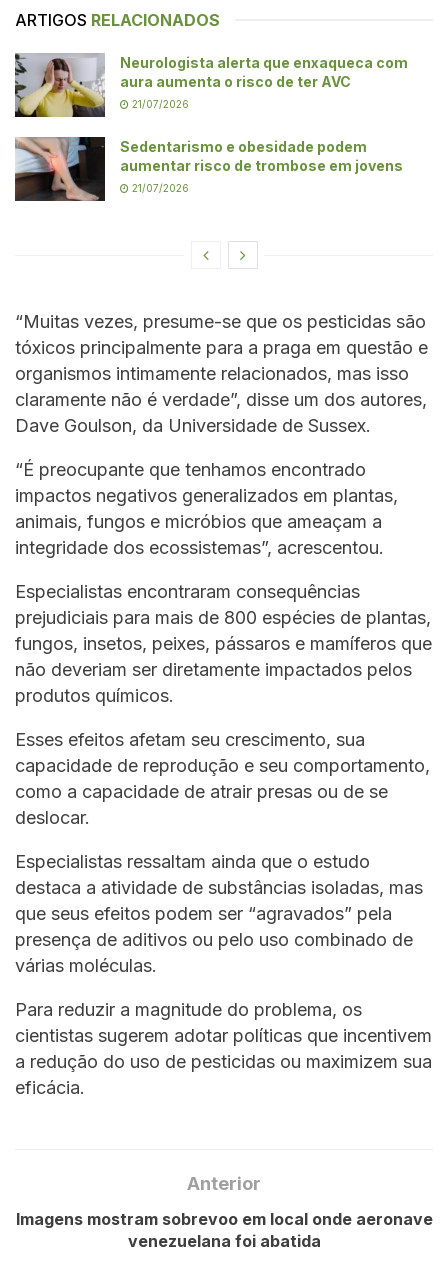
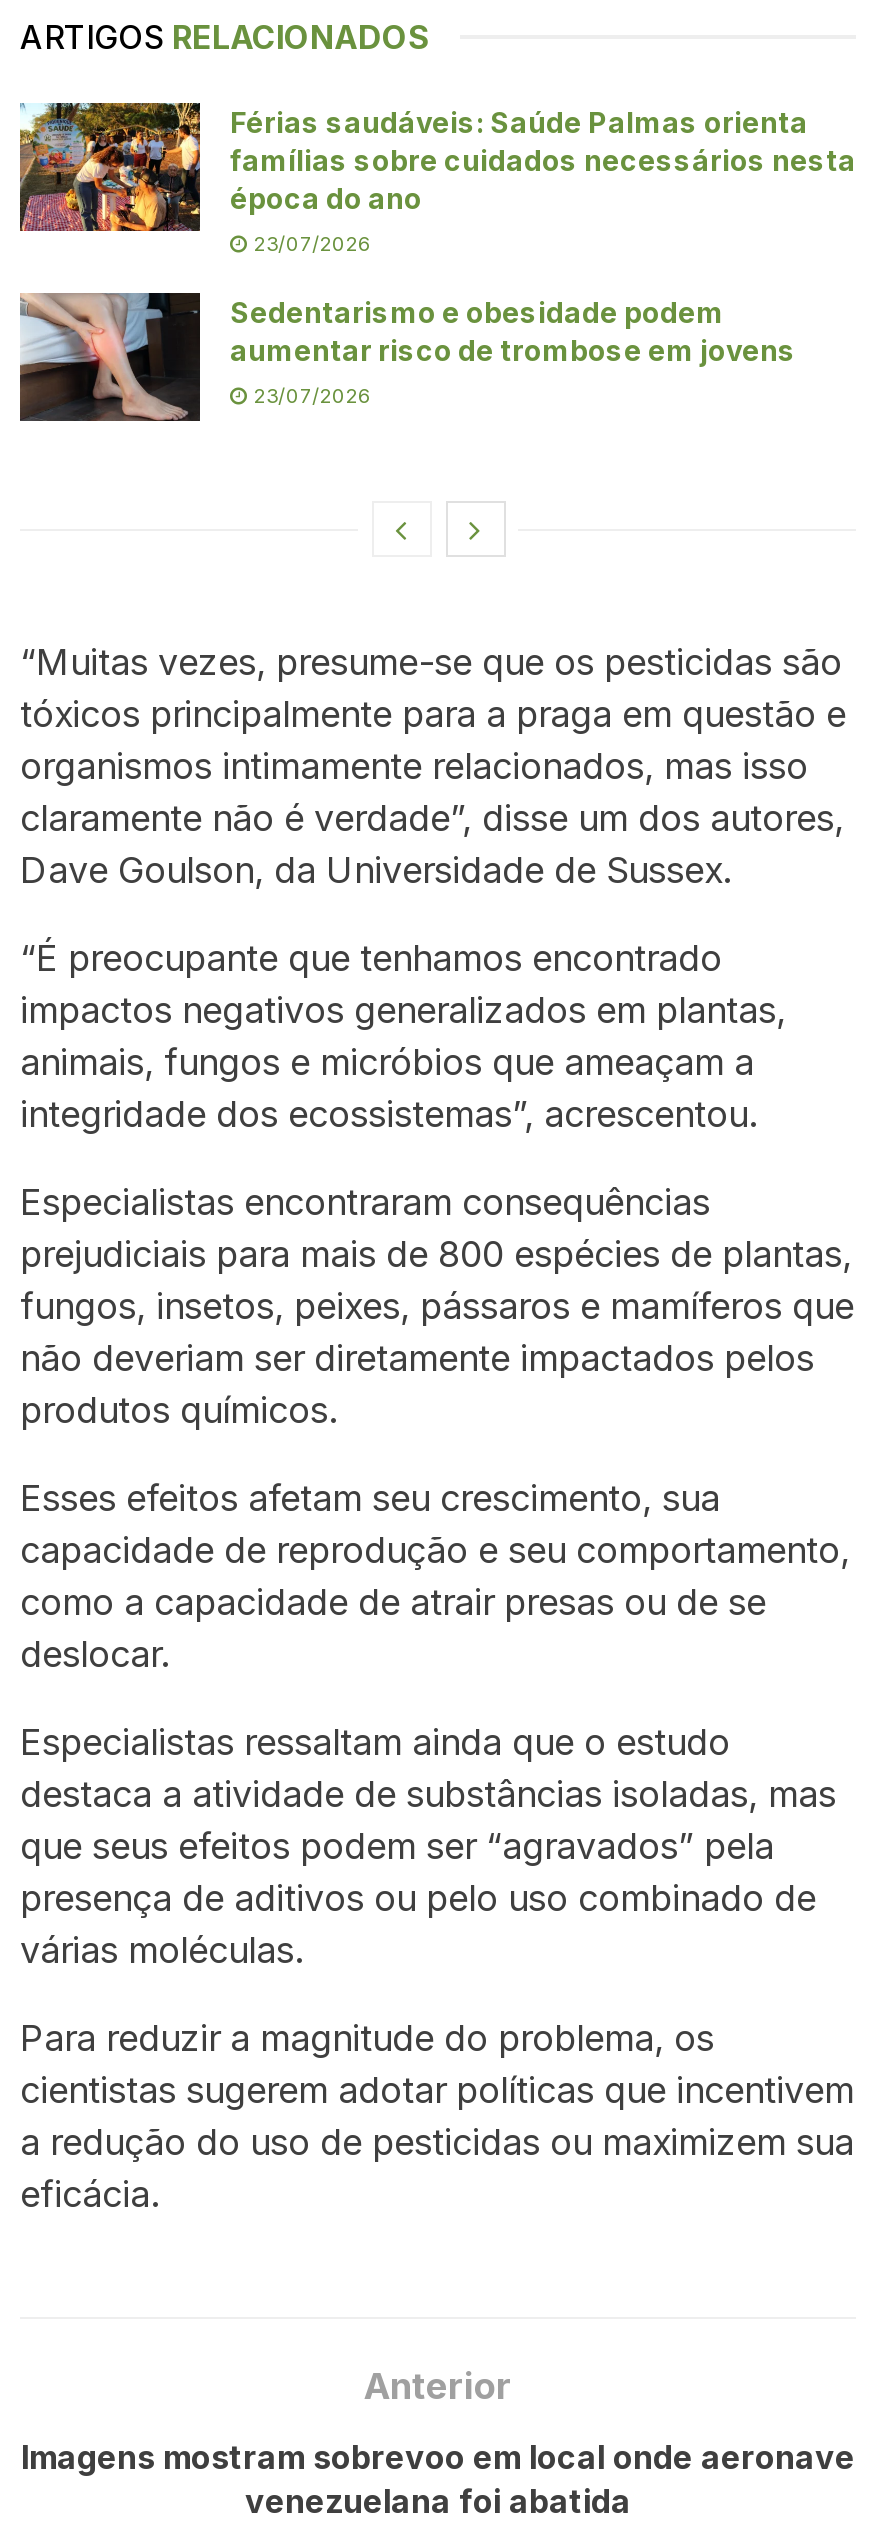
[14,53,408,118] [image] | Neurologista alerta que enxaqueca com | aura aumenta o risco de ter AVC -> [18,103,856,233] [image] | Férias saudáveis: Saúde Palmas orienta | famílias sobre cuidados necessários nesta | época do ano
[129,98,189,110] 21/07/2026 -> [248,231,372,255] 23/07/2026
[129,182,189,194] 21/07/2026 -> [248,383,372,407] 23/07/2026

